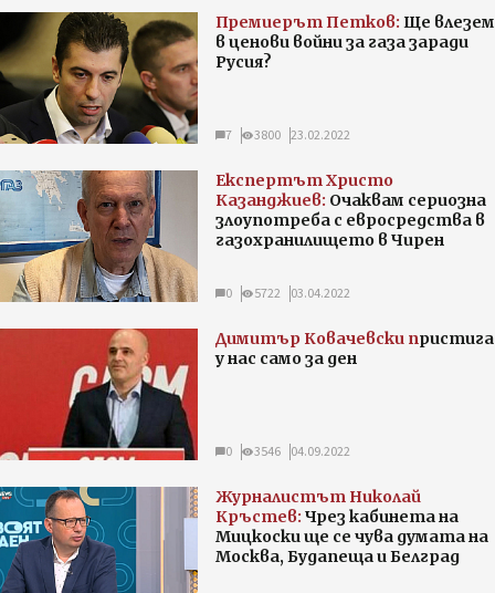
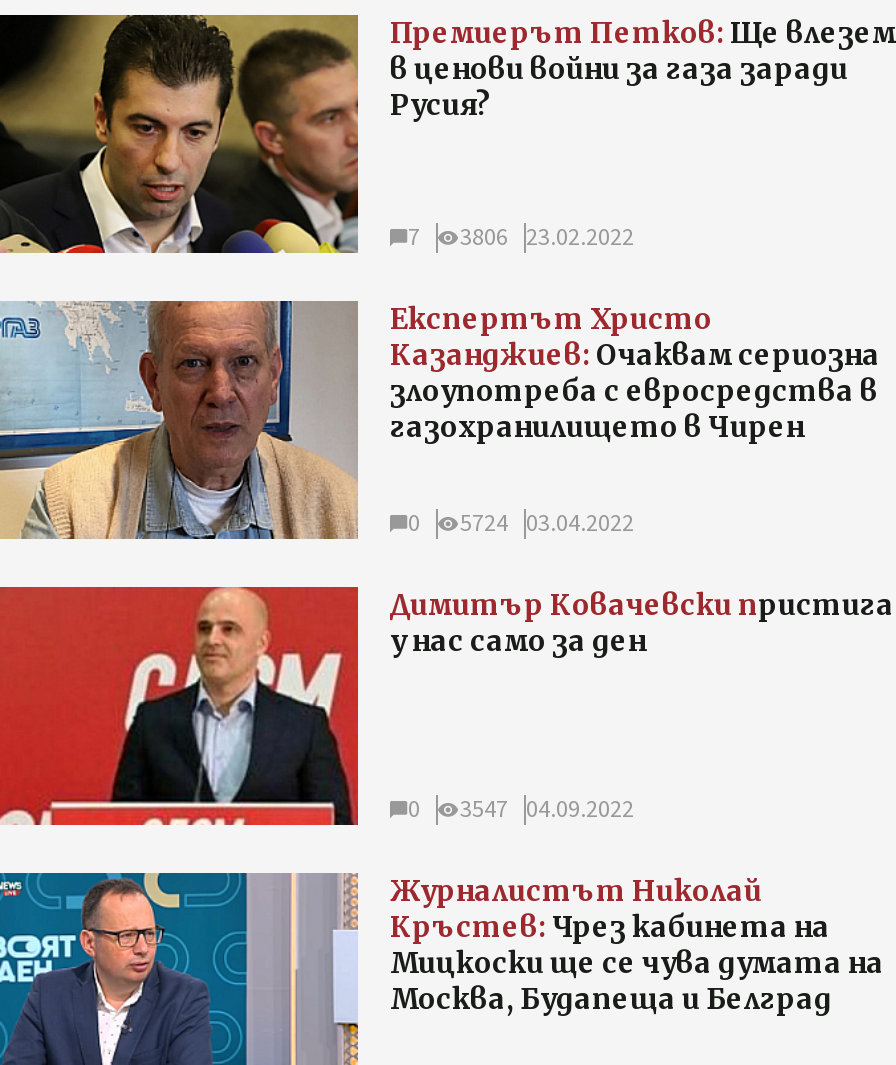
[225,126,350,145] 7 3800 23.02.2022 -> [408,222,634,256] 7 3806 23.02.2022
[225,285,350,303] 0 5722 03.04.2022 -> [408,508,634,542] 0 5724 03.04.2022
[225,443,350,462] 0 3546 04.09.2022 -> [408,794,634,828] 0 3547 04.09.2022

